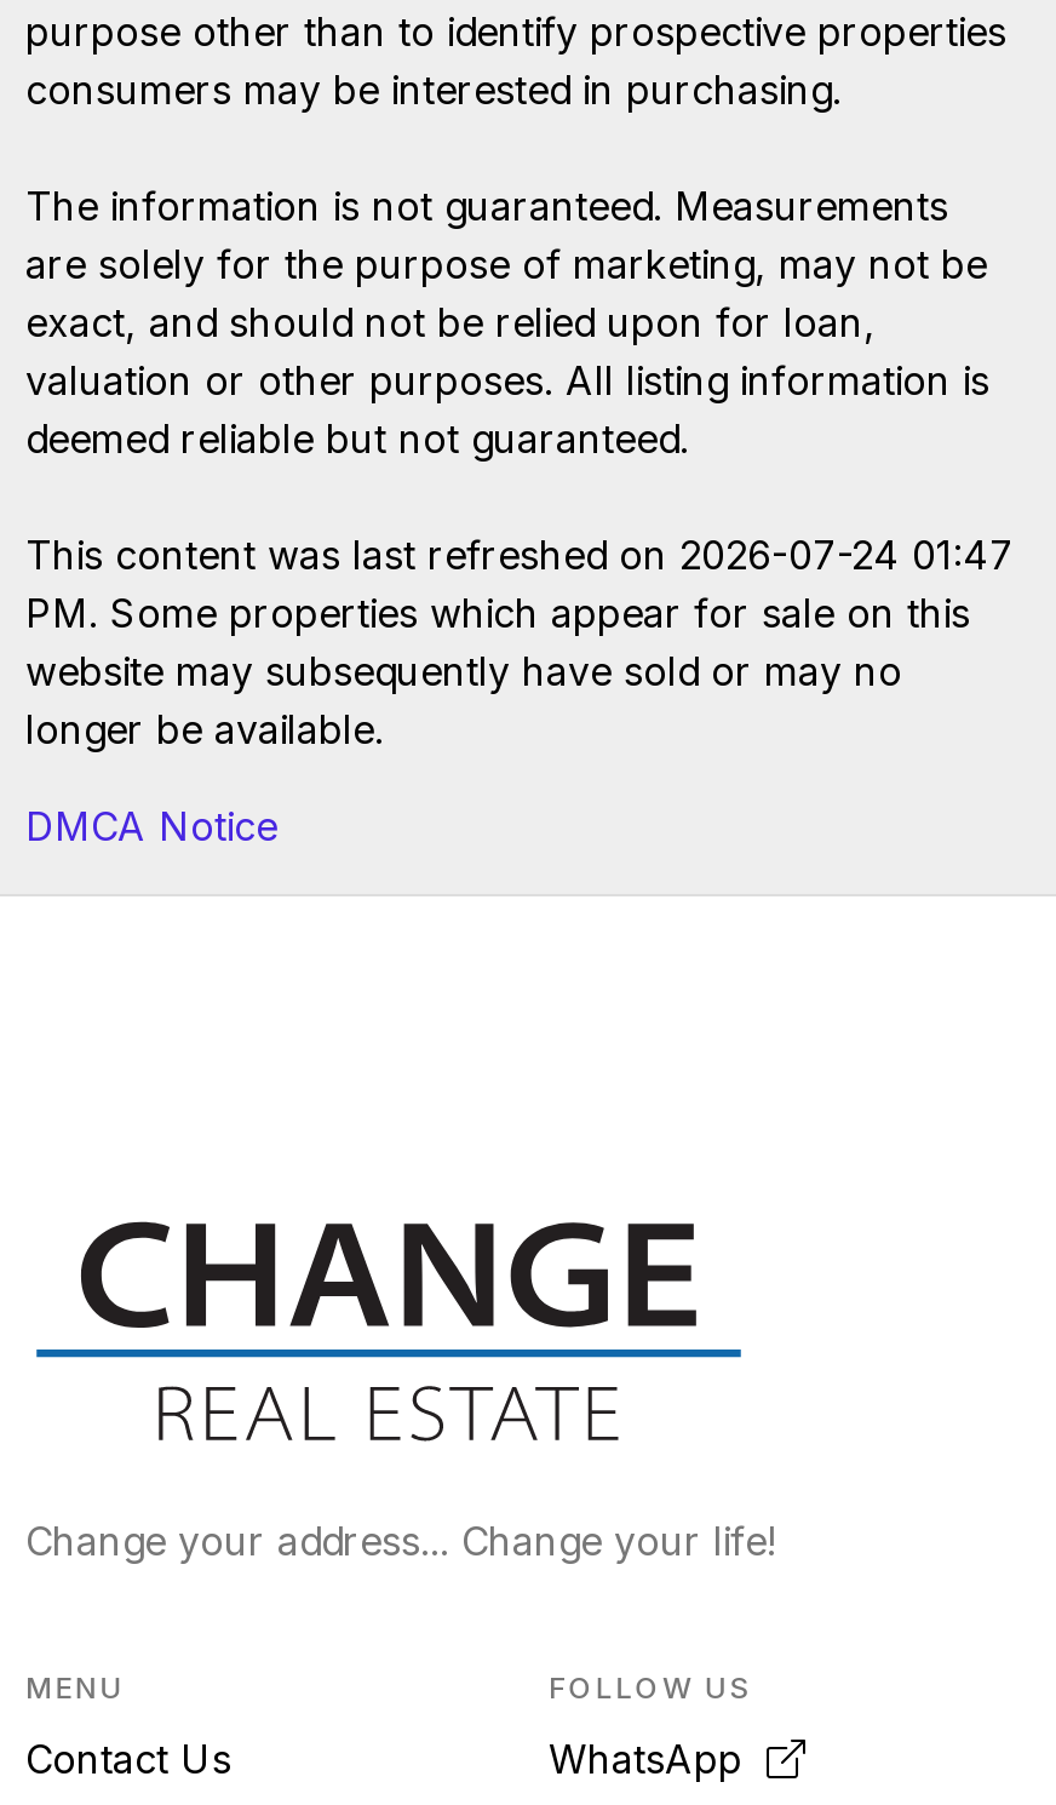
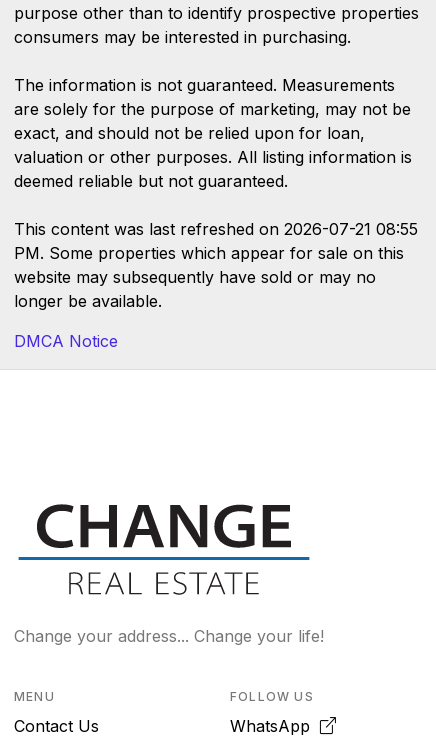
[25,530,1014,578] This content was last refreshed on 2026-07-24 01:47 -> [14,219,418,239] This content was last refreshed on 2026-07-21 08:55

